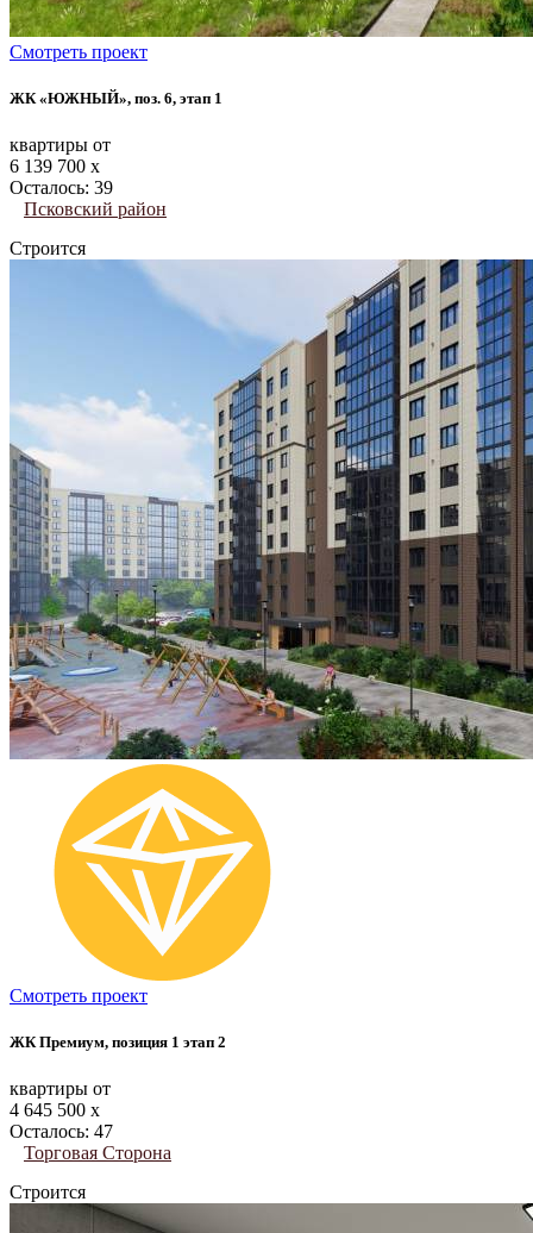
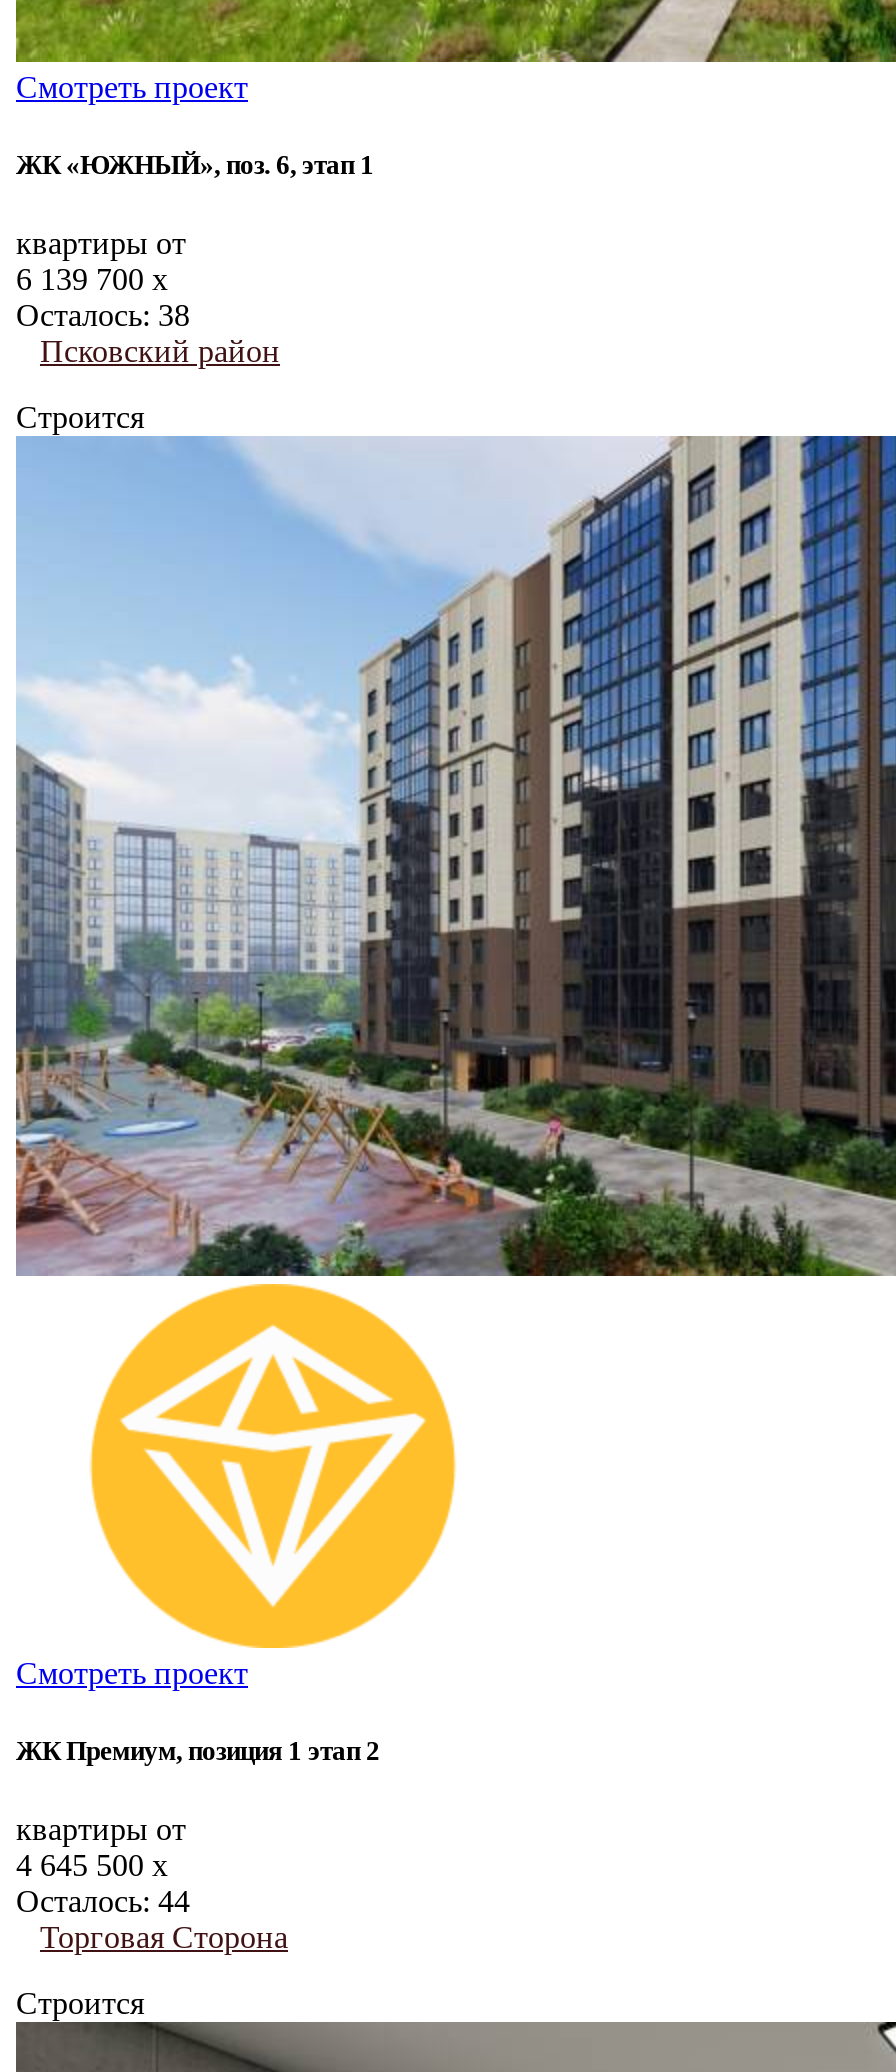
[10,177,113,198] Осталось: 39 -> [16,298,190,332] Осталось: 38
[10,1121,113,1142] Осталось: 47 -> [16,1885,190,1919] Осталось: 44

